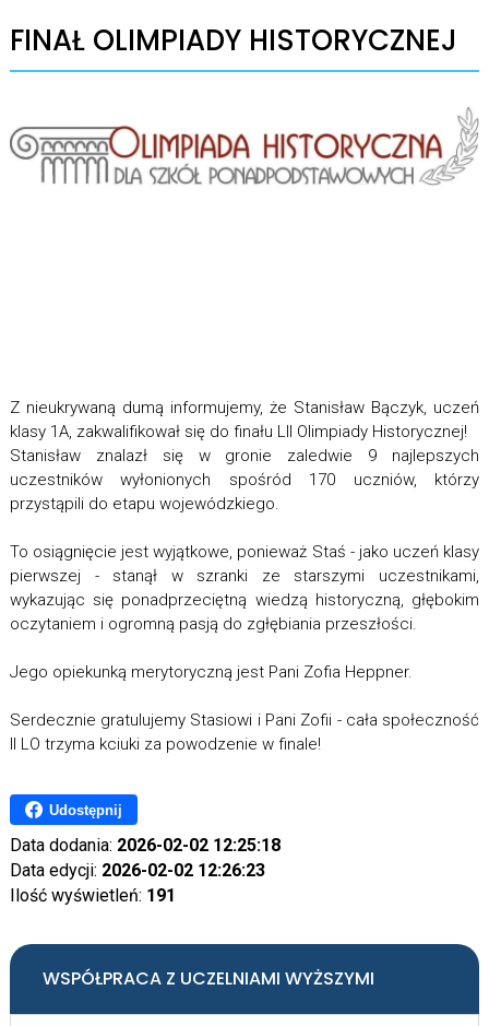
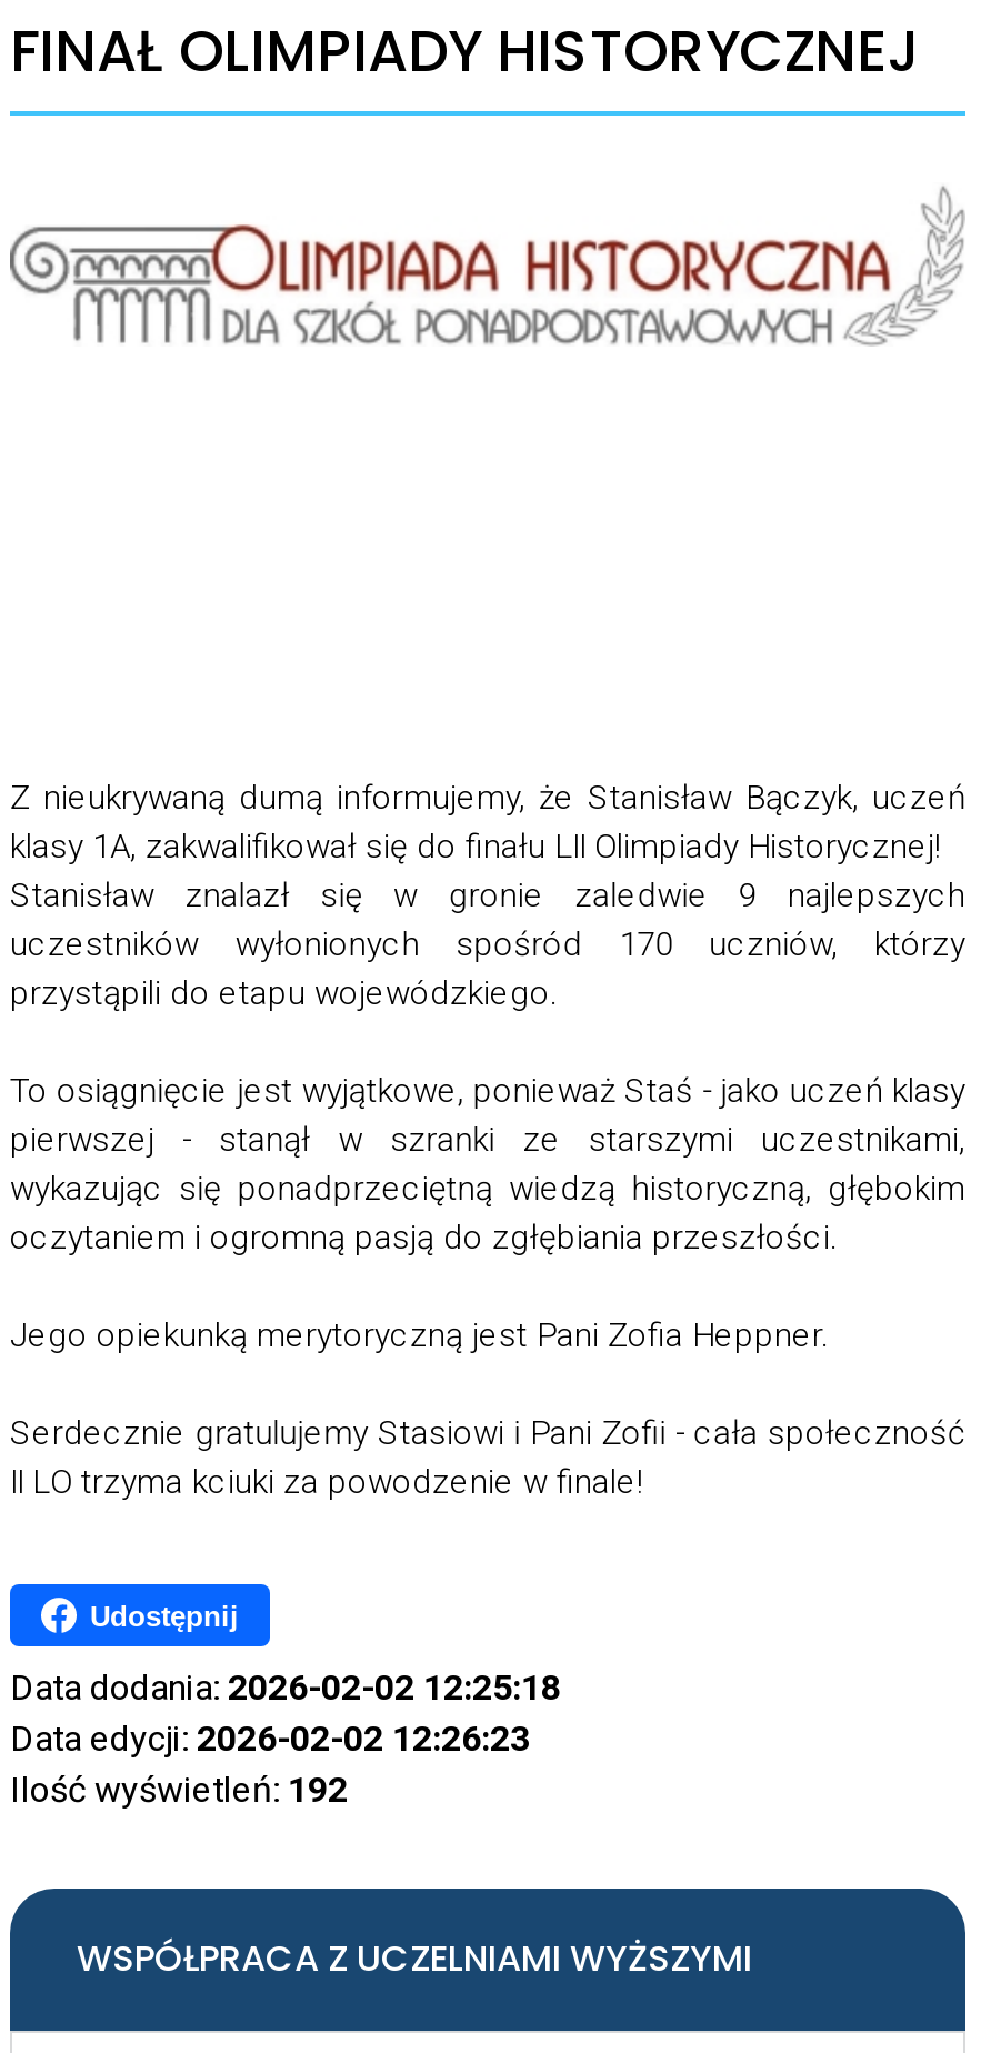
[10,885,176,906] Ilość wyświetleń: 191 -> [10,1769,348,1812] Ilość wyświetleń: 192

